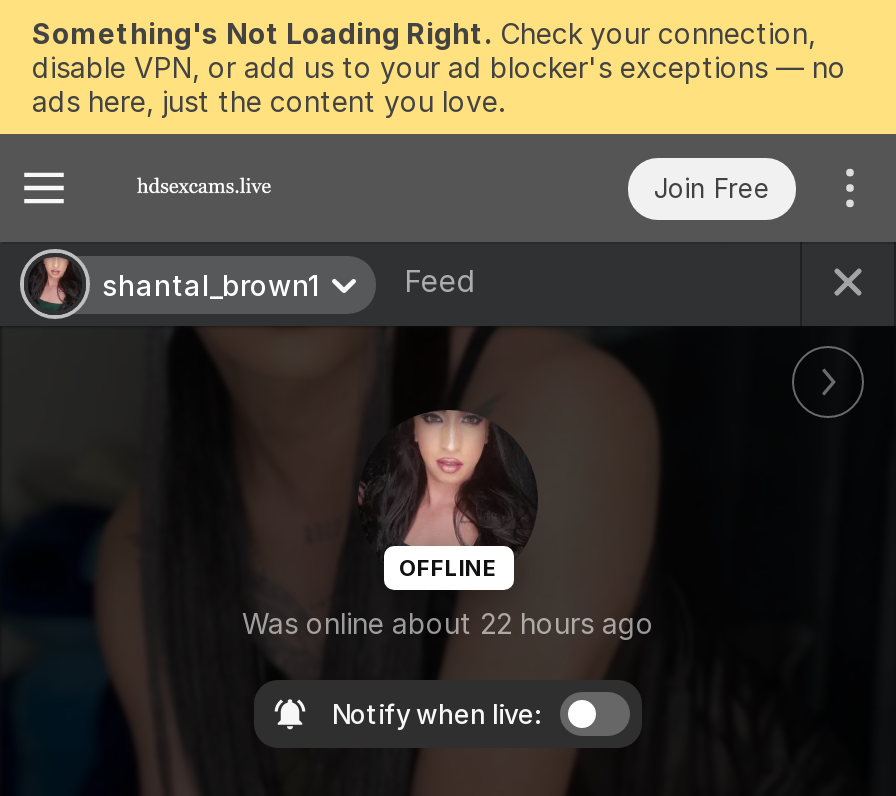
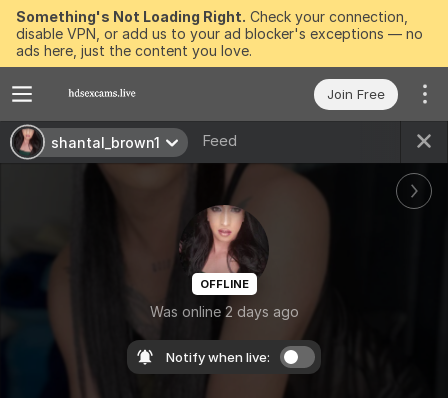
[242,605,654,639] Was online about 22 hours ago -> [149,302,298,319] Was online 2 days ago

